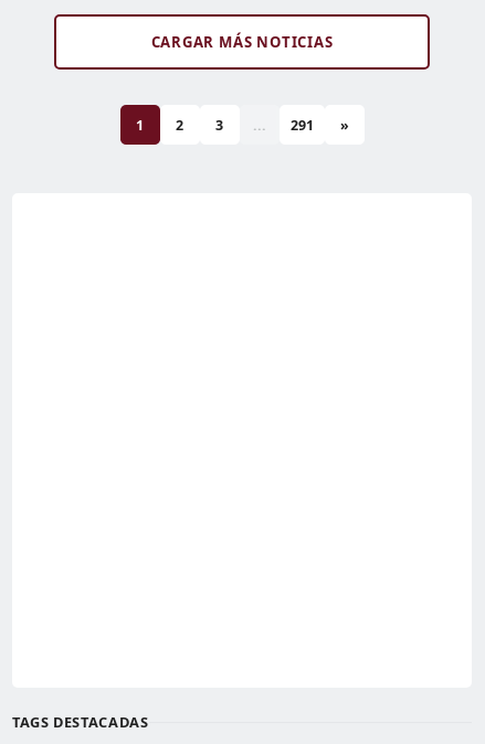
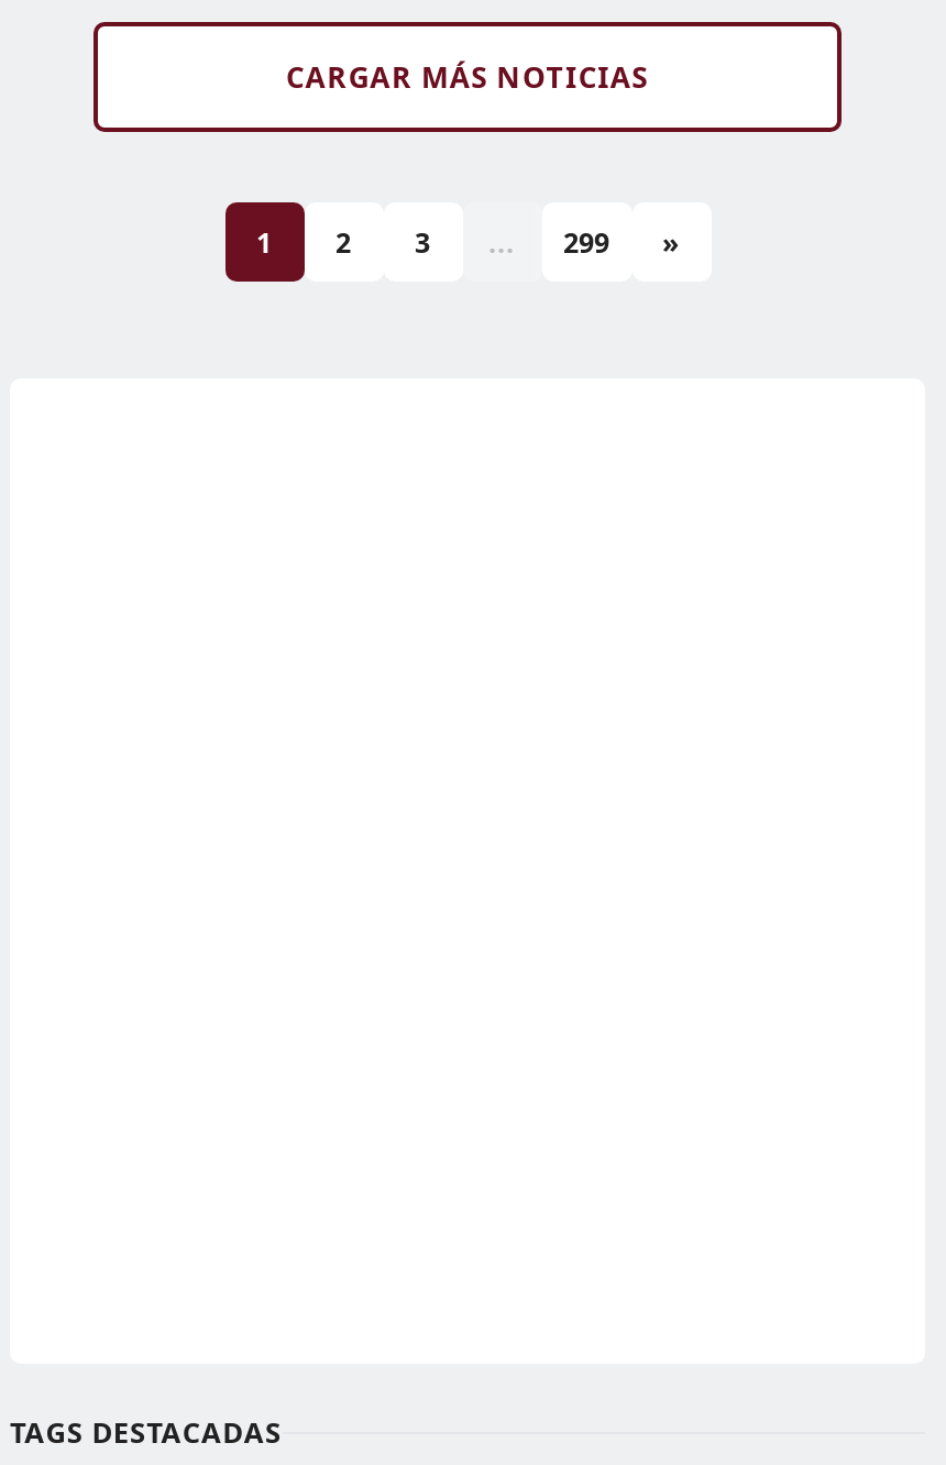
[290,115,313,134] 291 -> [563,223,609,261] 299

